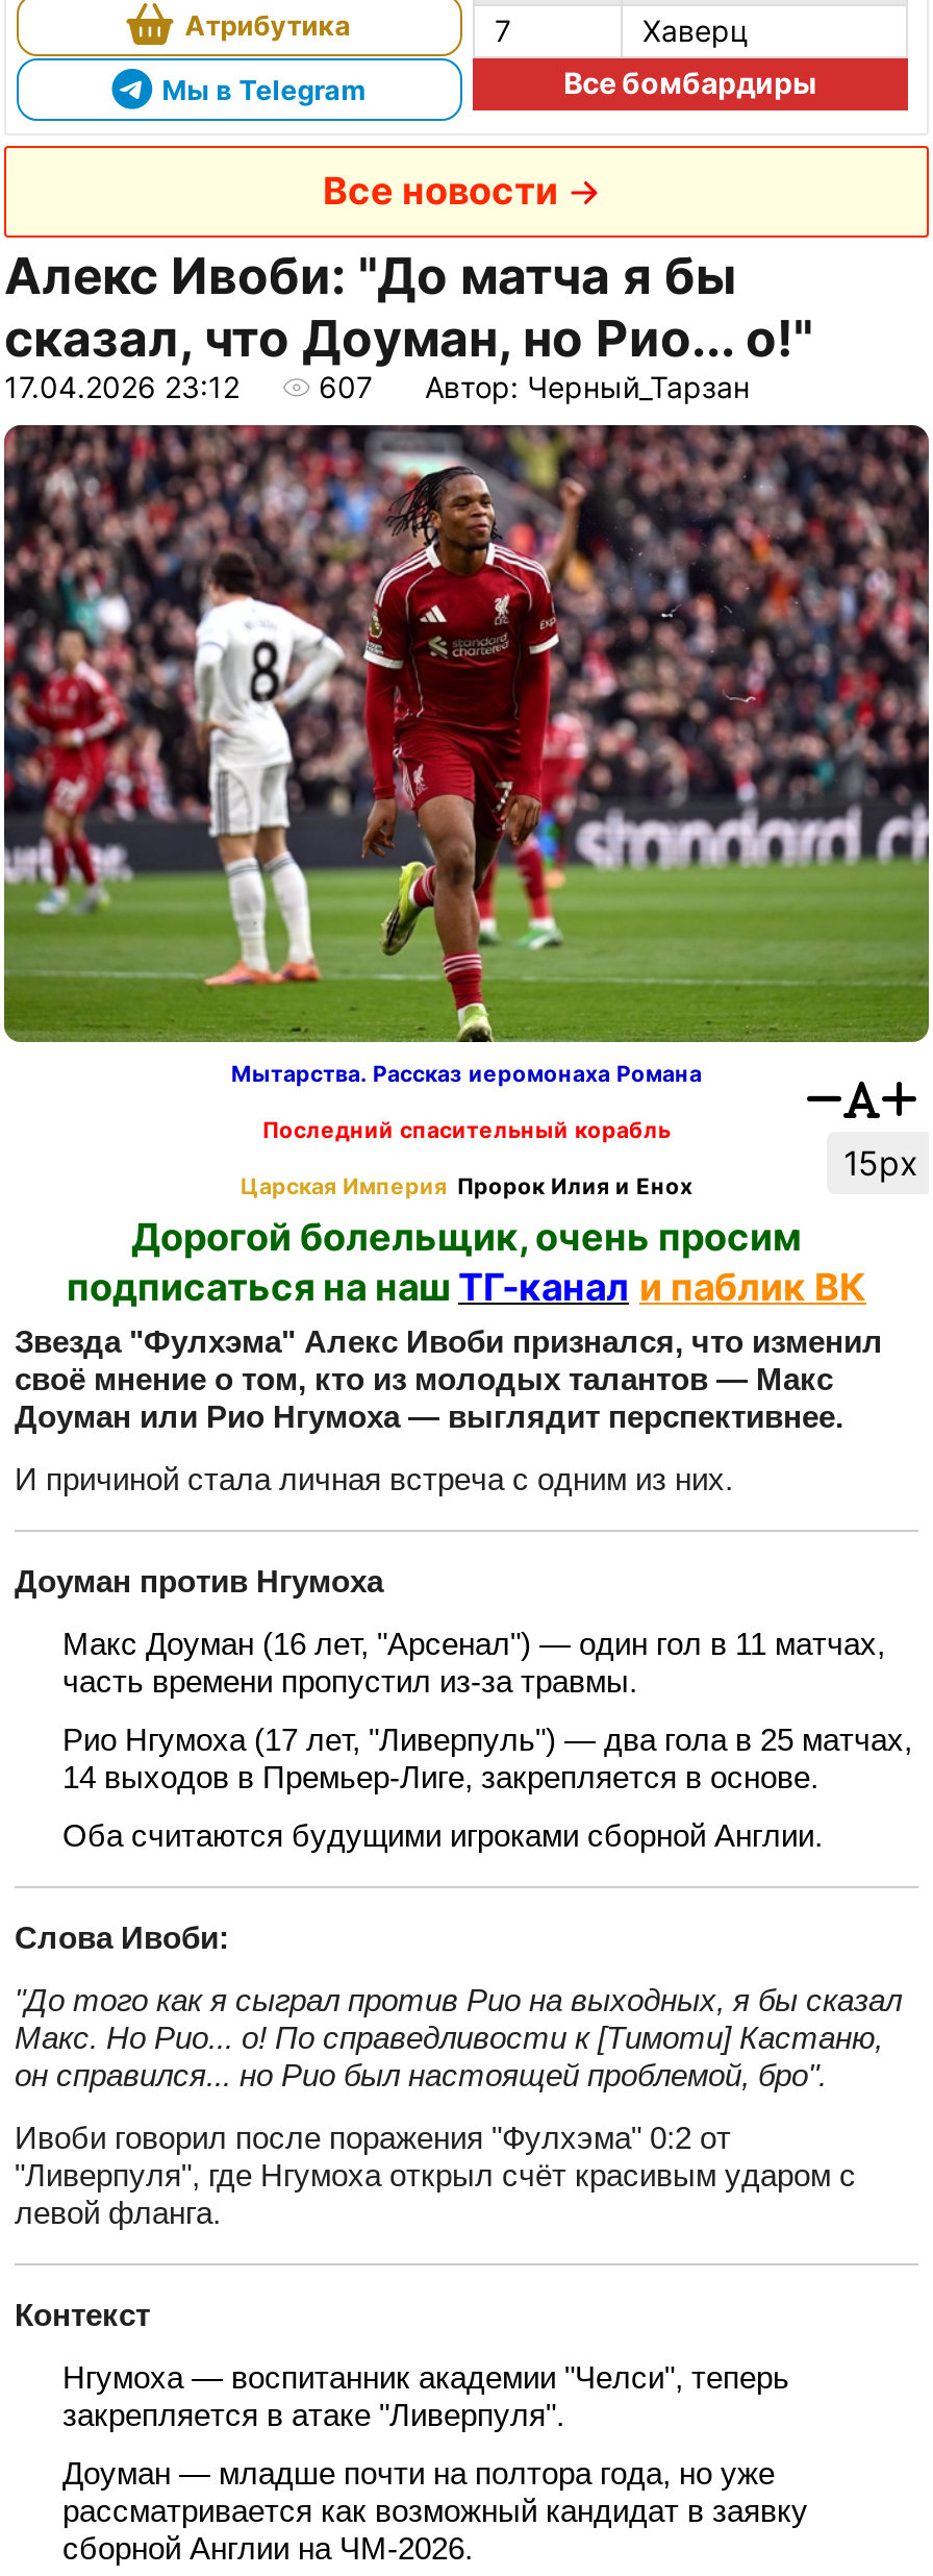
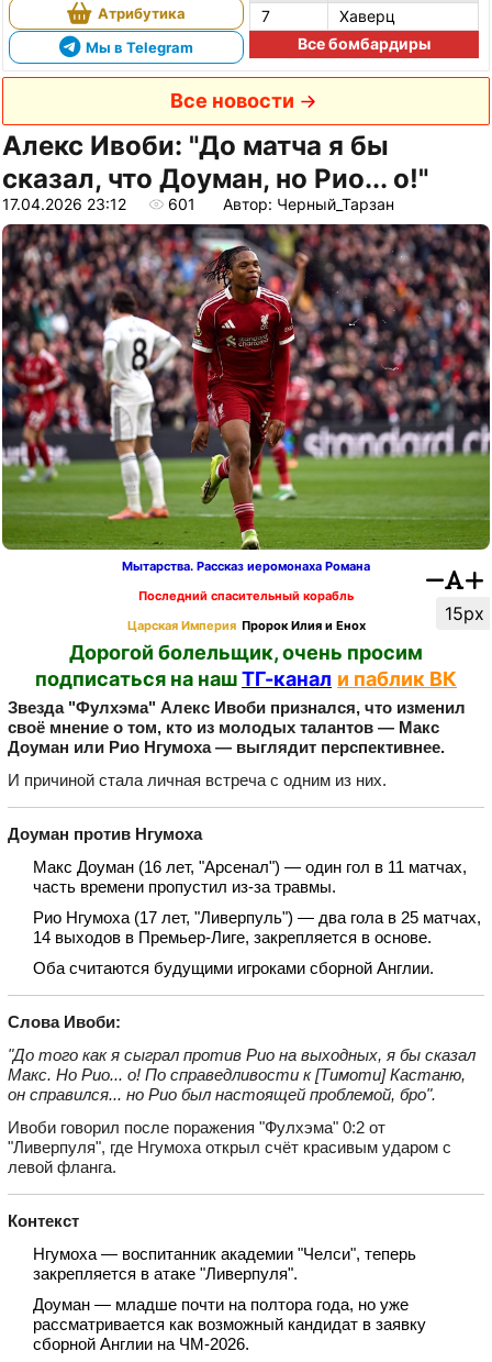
[319,369,750,404] 607 Автор: Черный_Тарзан -> [168,195,394,213] 601 Автор: Черный_Тарзан

